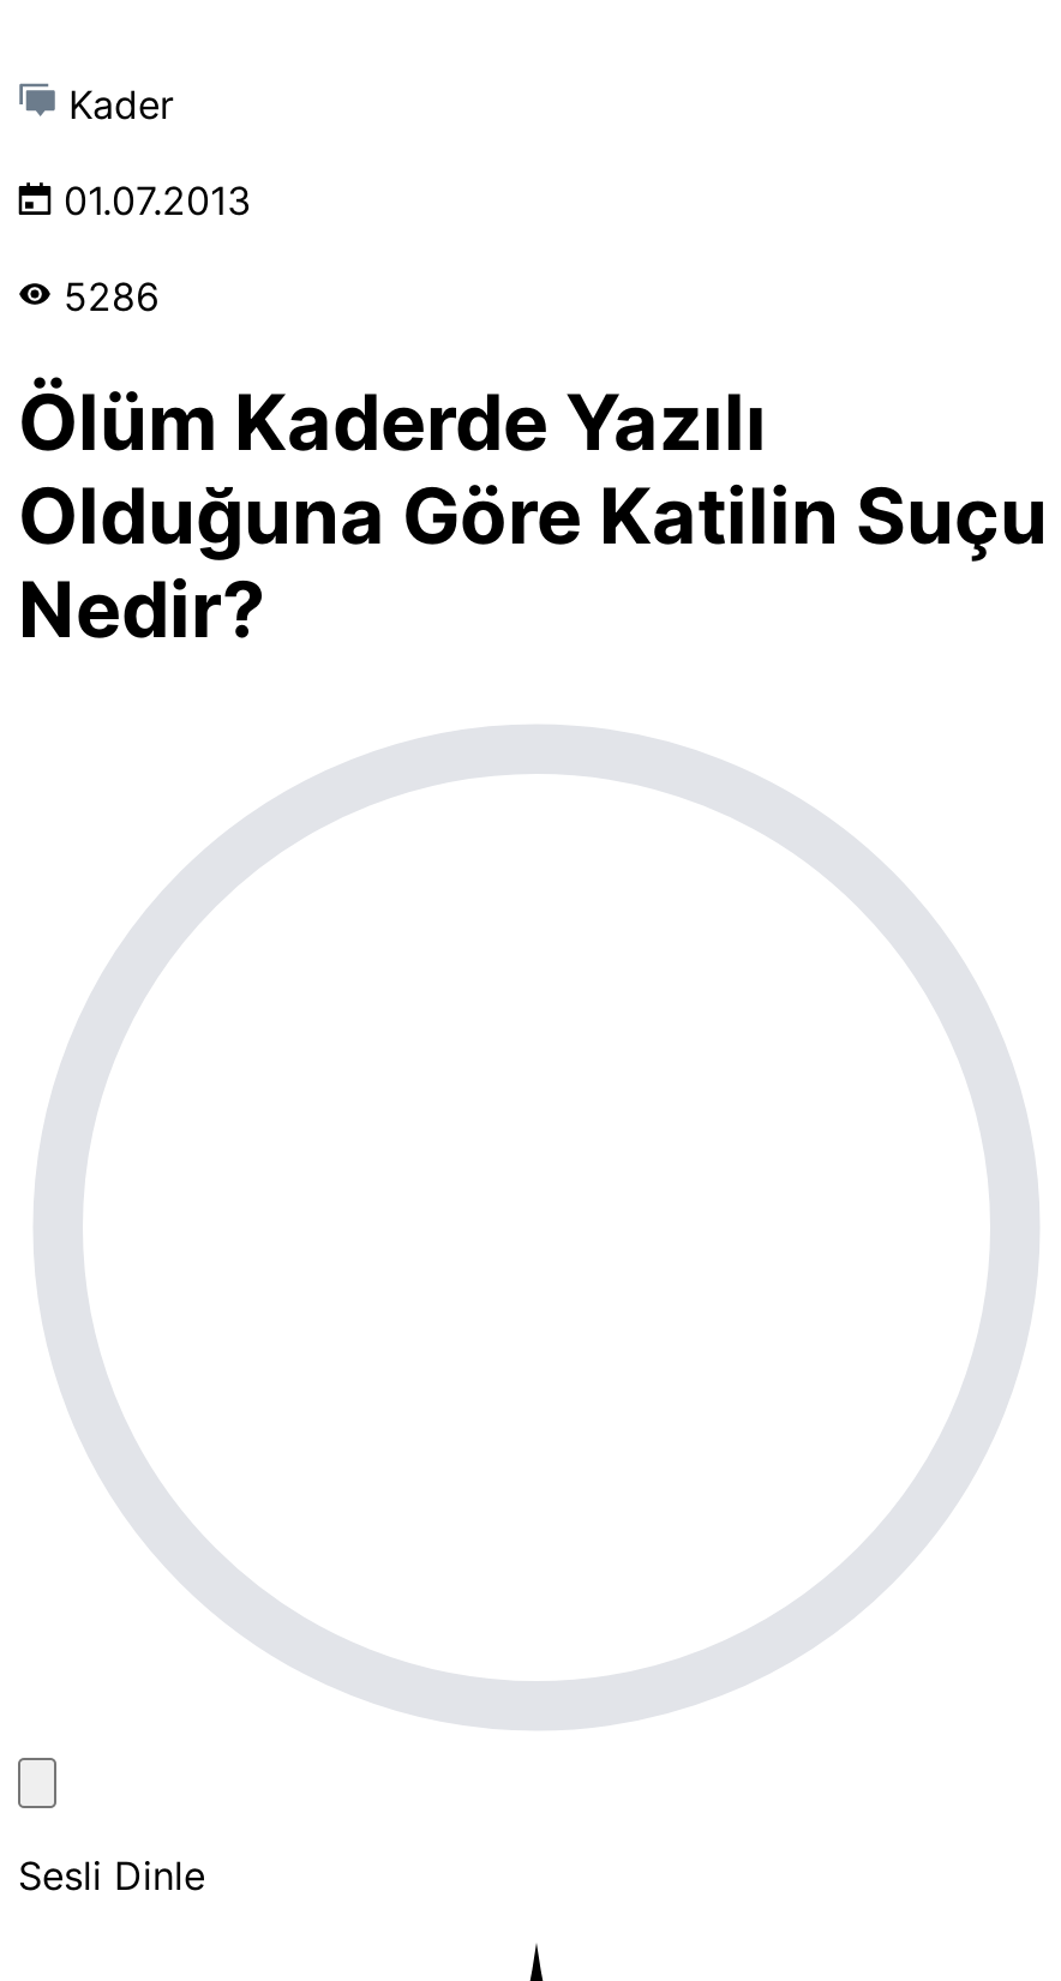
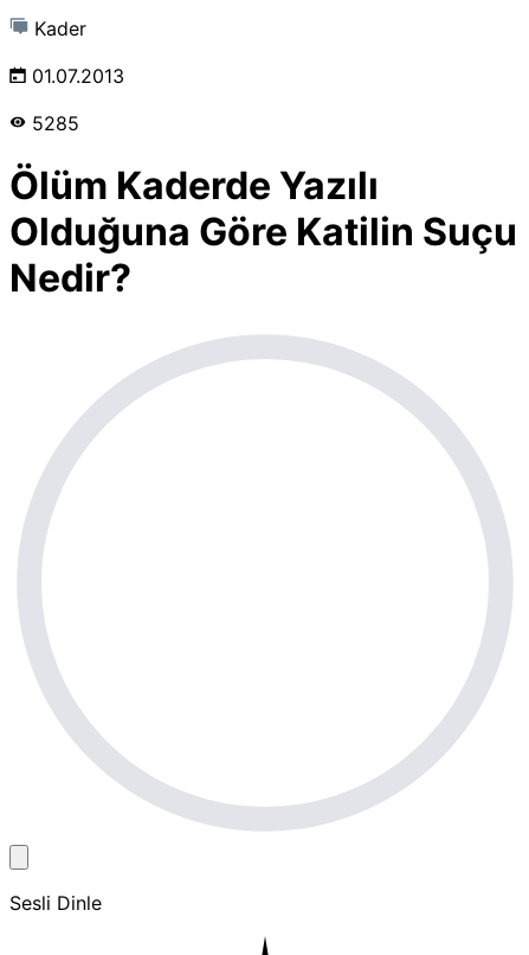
[52,272,160,320] 5286 -> [26,111,79,135] 5285

